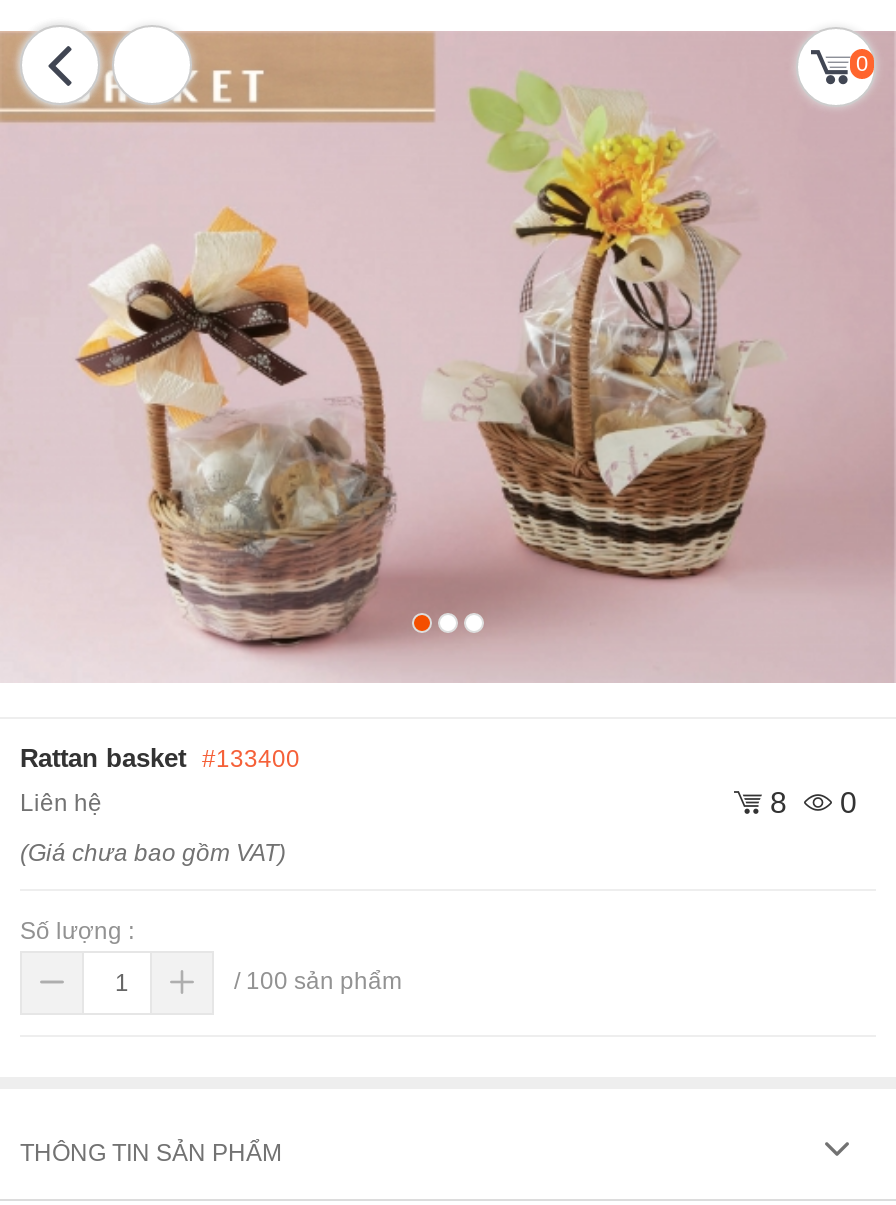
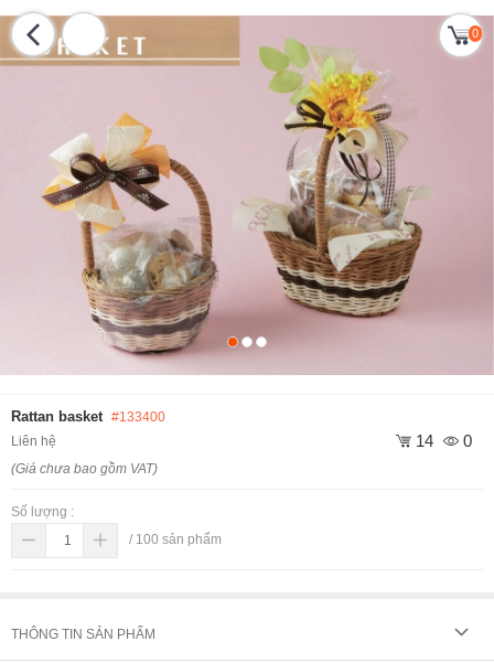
[762,785,856,819] 8 0 -> [411,431,472,450] 14 0

